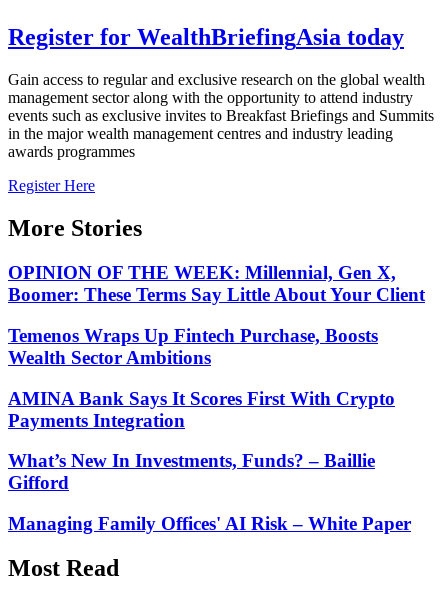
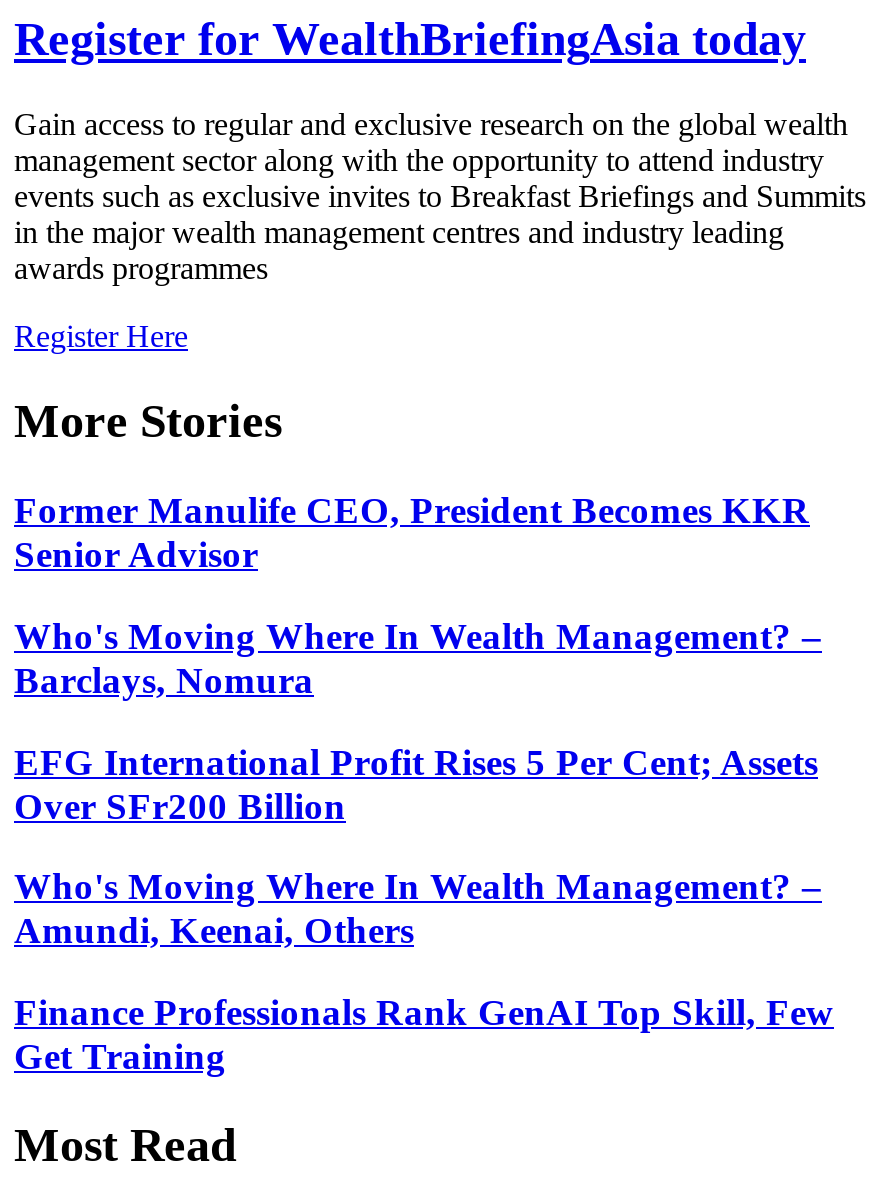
[8,262,425,305] OPINION OF THE WEEK: Millennial, Gen X, | Boomer: These Terms Say Little About Your Client -> [14,489,810,575] Former Manulife CEO, President Becomes KKR | Senior Advisor
[8,325,378,368] Temenos Wraps Up Fintech Purchase, Boosts | Wealth Sector Ambitions -> [14,615,822,701] Who's Moving Where In Wealth Management? – | Barclays, Nomura
[8,387,395,430] AMINA Bank Says It Scores First With Crypto | Payments Integration -> [14,740,818,826] EFG International Profit Rises 5 Per Cent; Assets | Over SFr200 Billion
[8,450,375,493] What’s New In Investments, Funds? – Baillie | Gifford -> [14,865,822,951] Who's Moving Where In Wealth Management? – | Amundi, Keenai, Others
[8,513,411,534] Managing Family Offices' AI Risk – White Paper -> [14,991,834,1077] Finance Professionals Rank GenAI Top Skill, Few | Get Training

